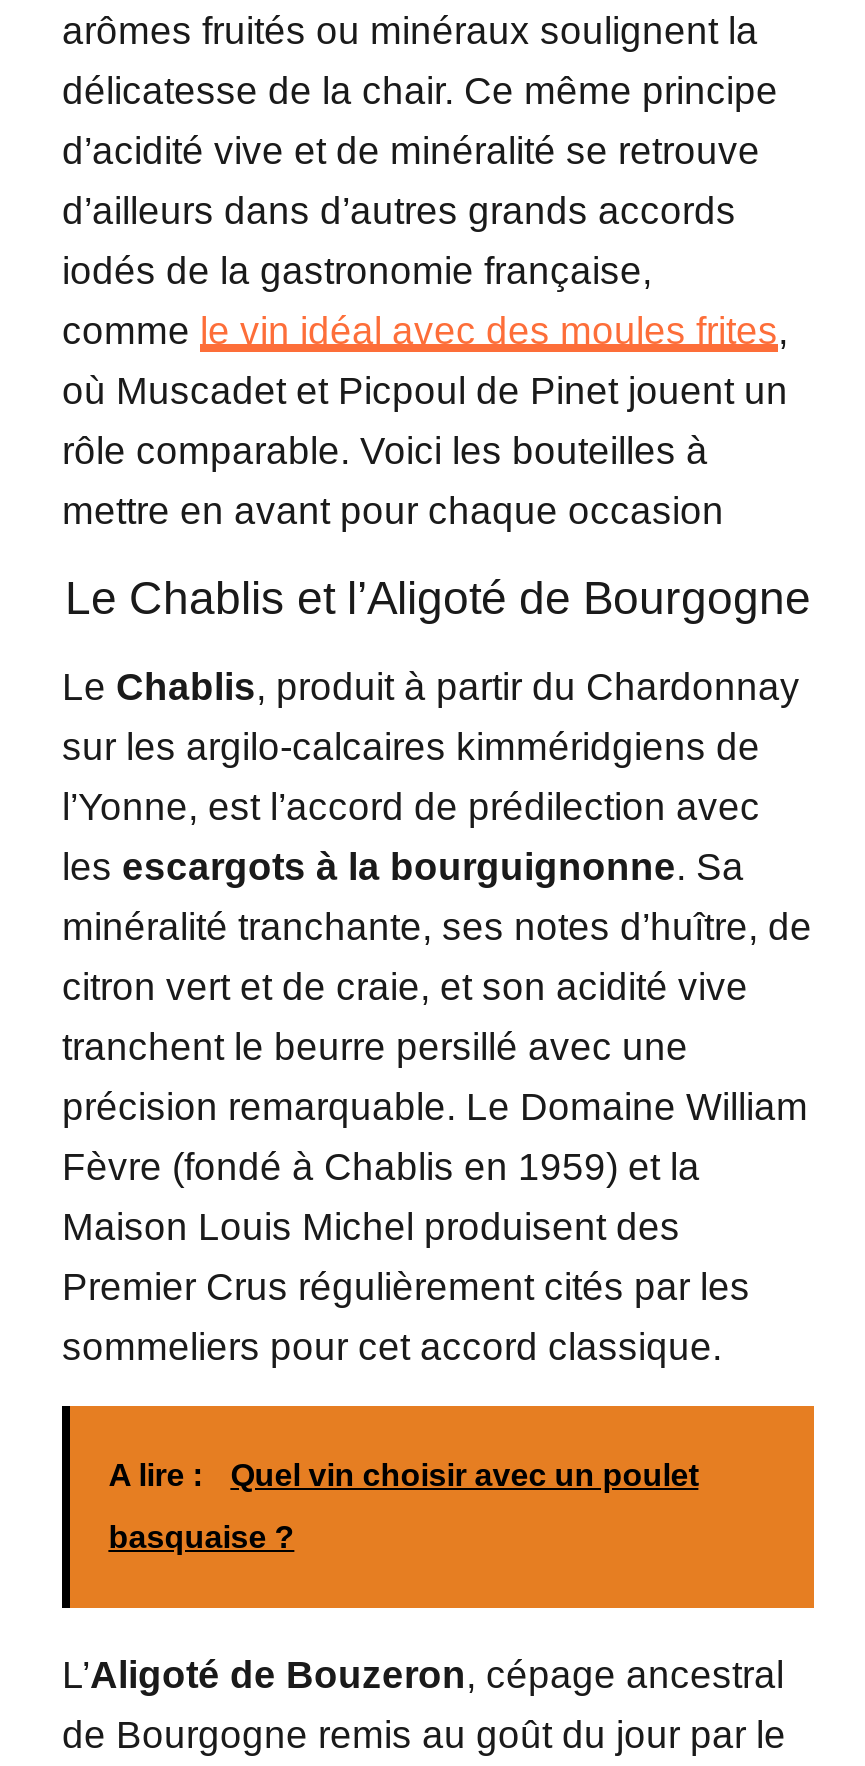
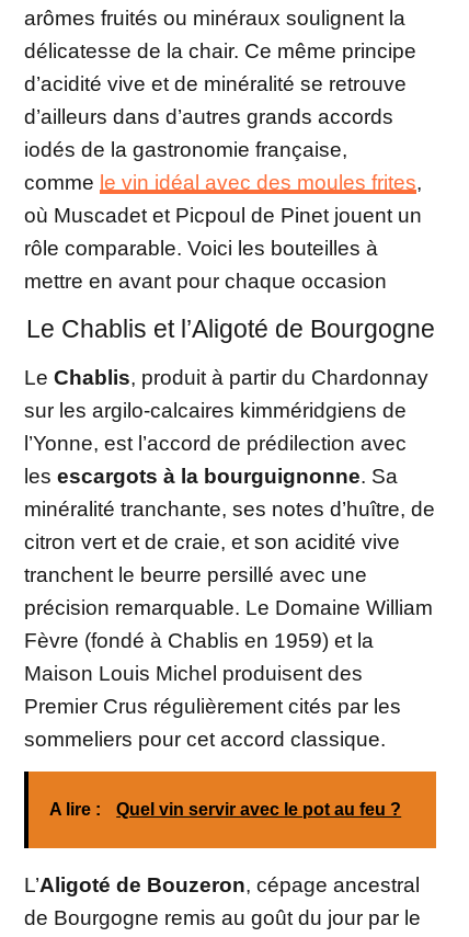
[108,1459,698,1555] A lire : Quel vin choisir avec un poulet | basquaise ? -> [50,800,401,819] A lire : Quel vin servir avec le pot au feu ?

